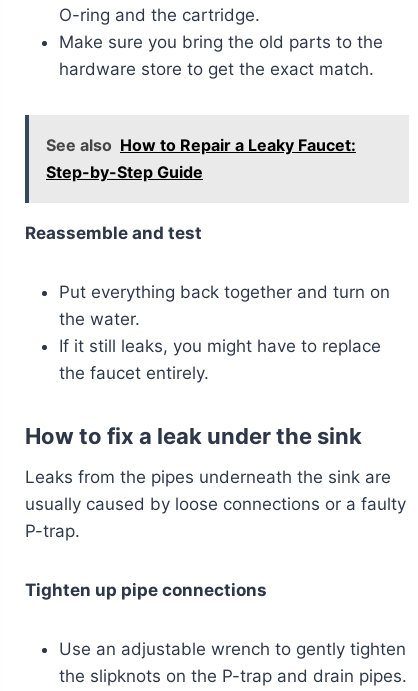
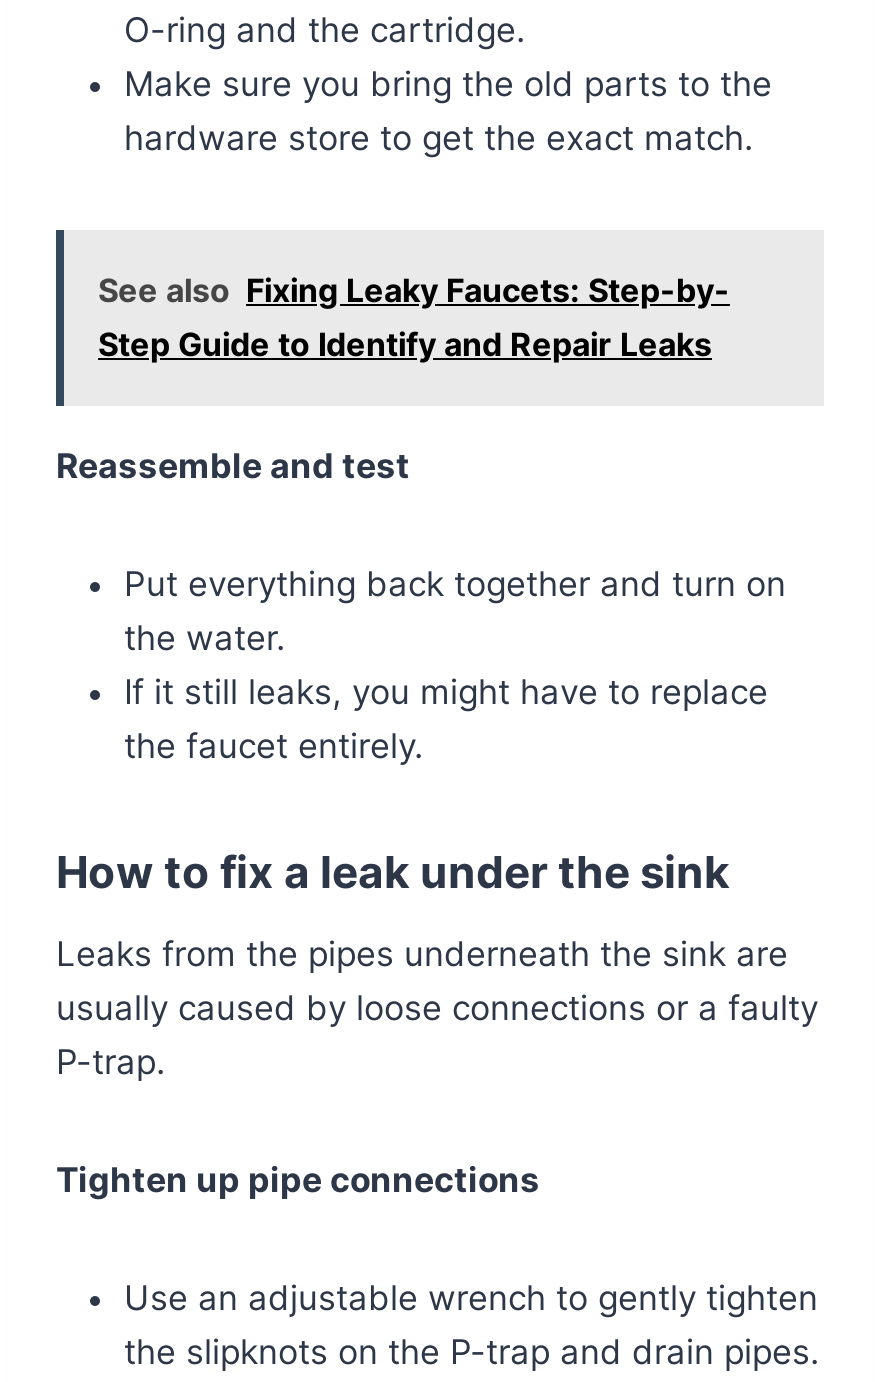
[46,135,356,182] See also How to Repair a Leaky Faucet: | Step-by-Step Guide -> [98,269,730,363] See also Fixing Leaky Faucets: Step-by- | Step Guide to Identify and Repair Leaks

